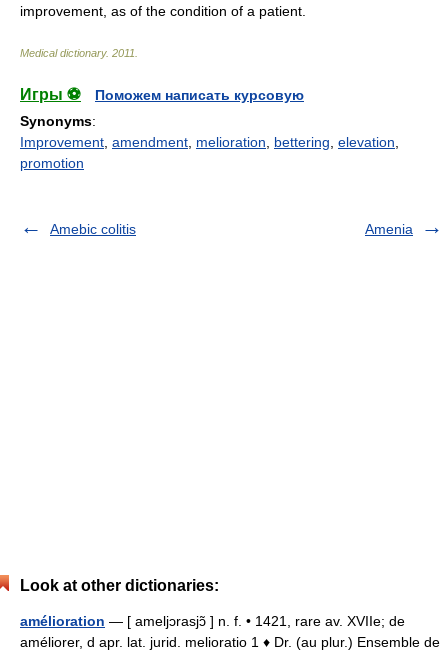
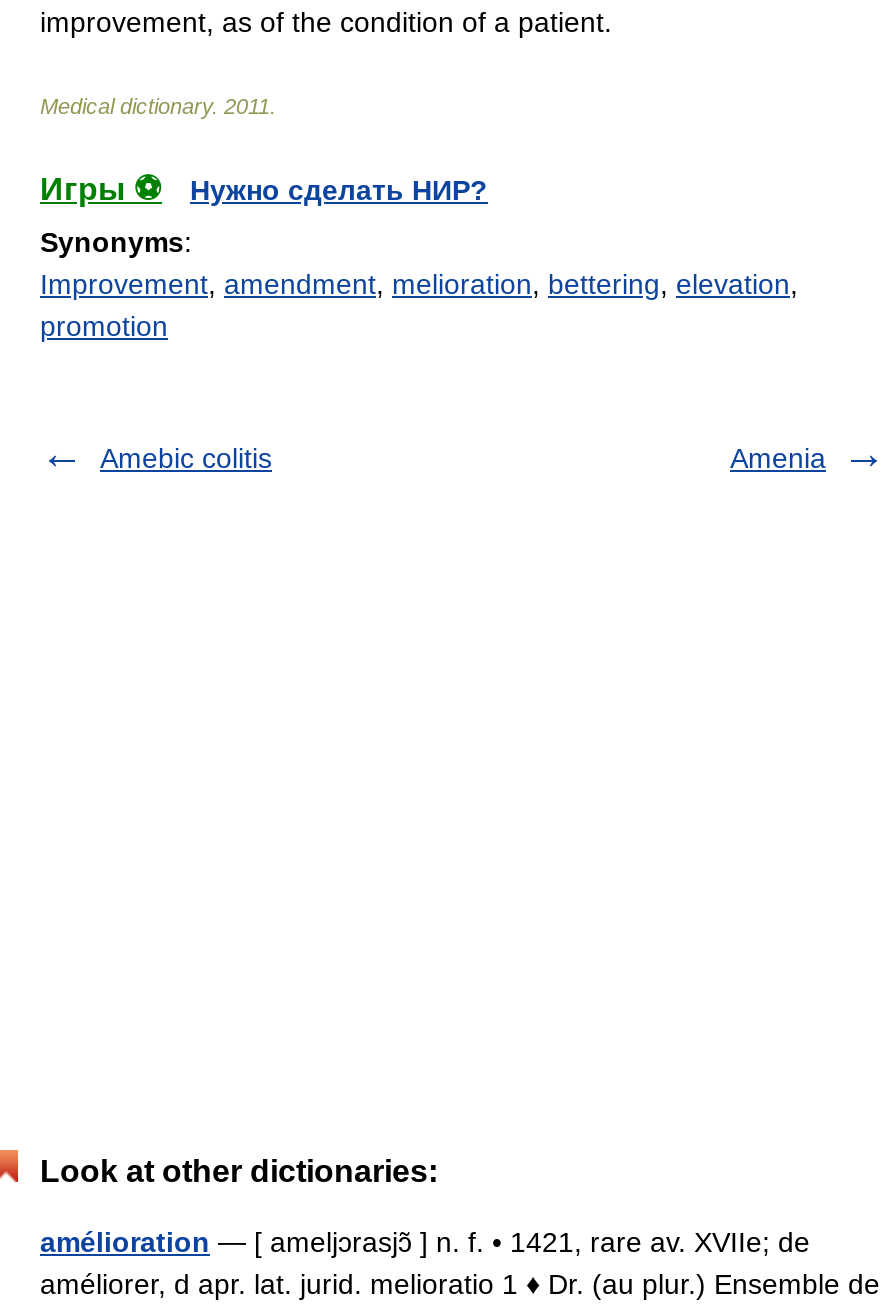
[95,87,304,103] Поможем написать курсовую -> [190,174,488,206] Нужно сделать НИР?

